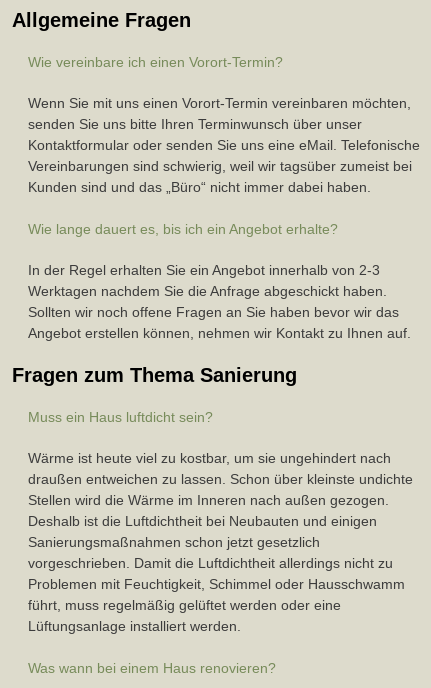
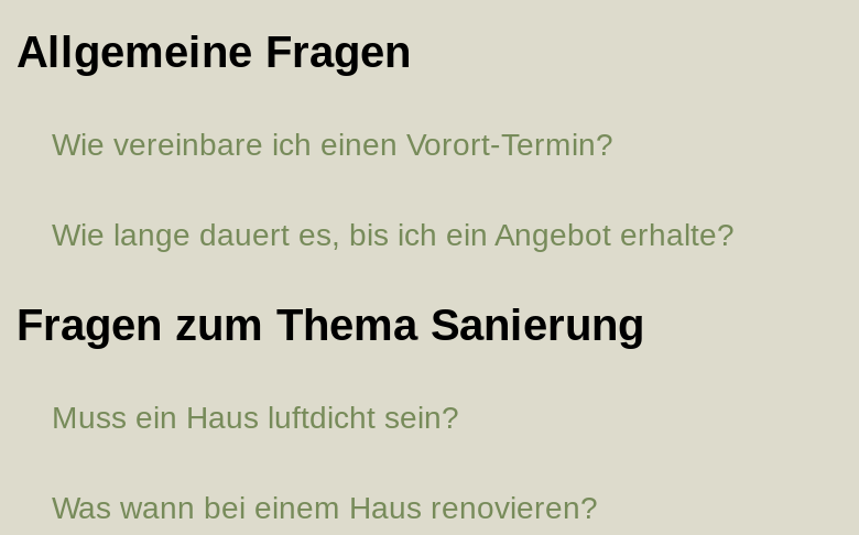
[28,94,420,194] Wenn Sie mit uns einen Vorort-Termin vereinbaren möchten, | senden Sie uns bitte Ihren Terminwunsch über unser | Kontaktformular oder senden Sie uns eine eMail. Telefonische | Vereinbarungen sind schwierig, weil wir tagsüber zumeist bei | Kunden sind und das „Büro“ nicht immer dabei haben. -> none
[28,261,411,340] In der Regel erhalten Sie ein Angebot innerhalb von 2-3 | Werktagen nachdem Sie die Anfrage abgeschickt haben. | Sollten wir noch offene Fragen an Sie haben bevor wir das | Angebot erstellen können, nehmen wir Kontakt zu Ihnen auf. -> none
[28,449,413,633] Wärme ist heute viel zu kostbar, um sie ungehindert nach | draußen entweichen zu lassen. Schon über kleinste undichte | Stellen wird die Wärme im Inneren nach außen gezogen. | Deshalb ist die Luftdichtheit bei Neubauten und einigen | Sanierungsmaßnahmen schon jetzt gesetzlich | vorgeschrieben. Damit die Luftdichtheit allerdings nicht zu | Problemen mit Feuchtigkeit, Schimmel oder Hausschwamm | führt, muss regelmäßig gelüftet werden oder eine | Lüftungsanlage installiert werden. -> none

